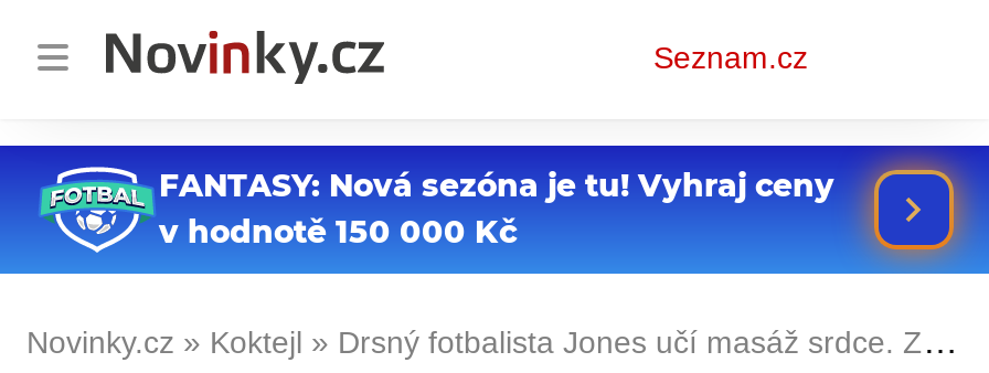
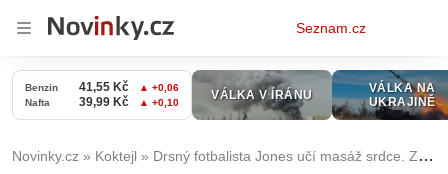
[7,143,982,276] [image] -> [3,68,445,125] [image]

